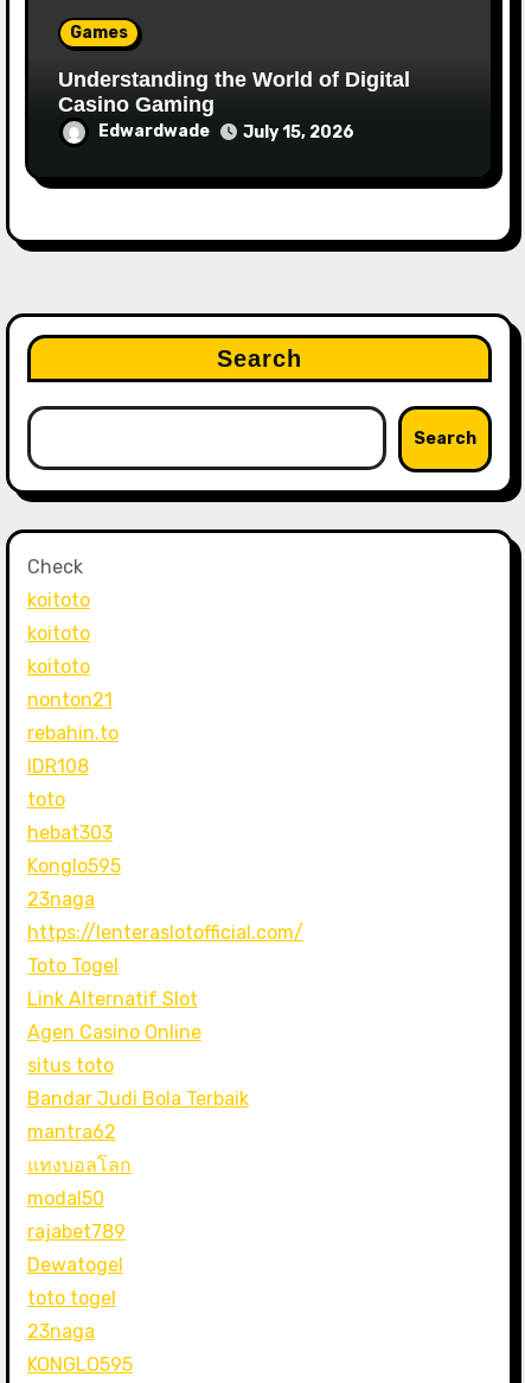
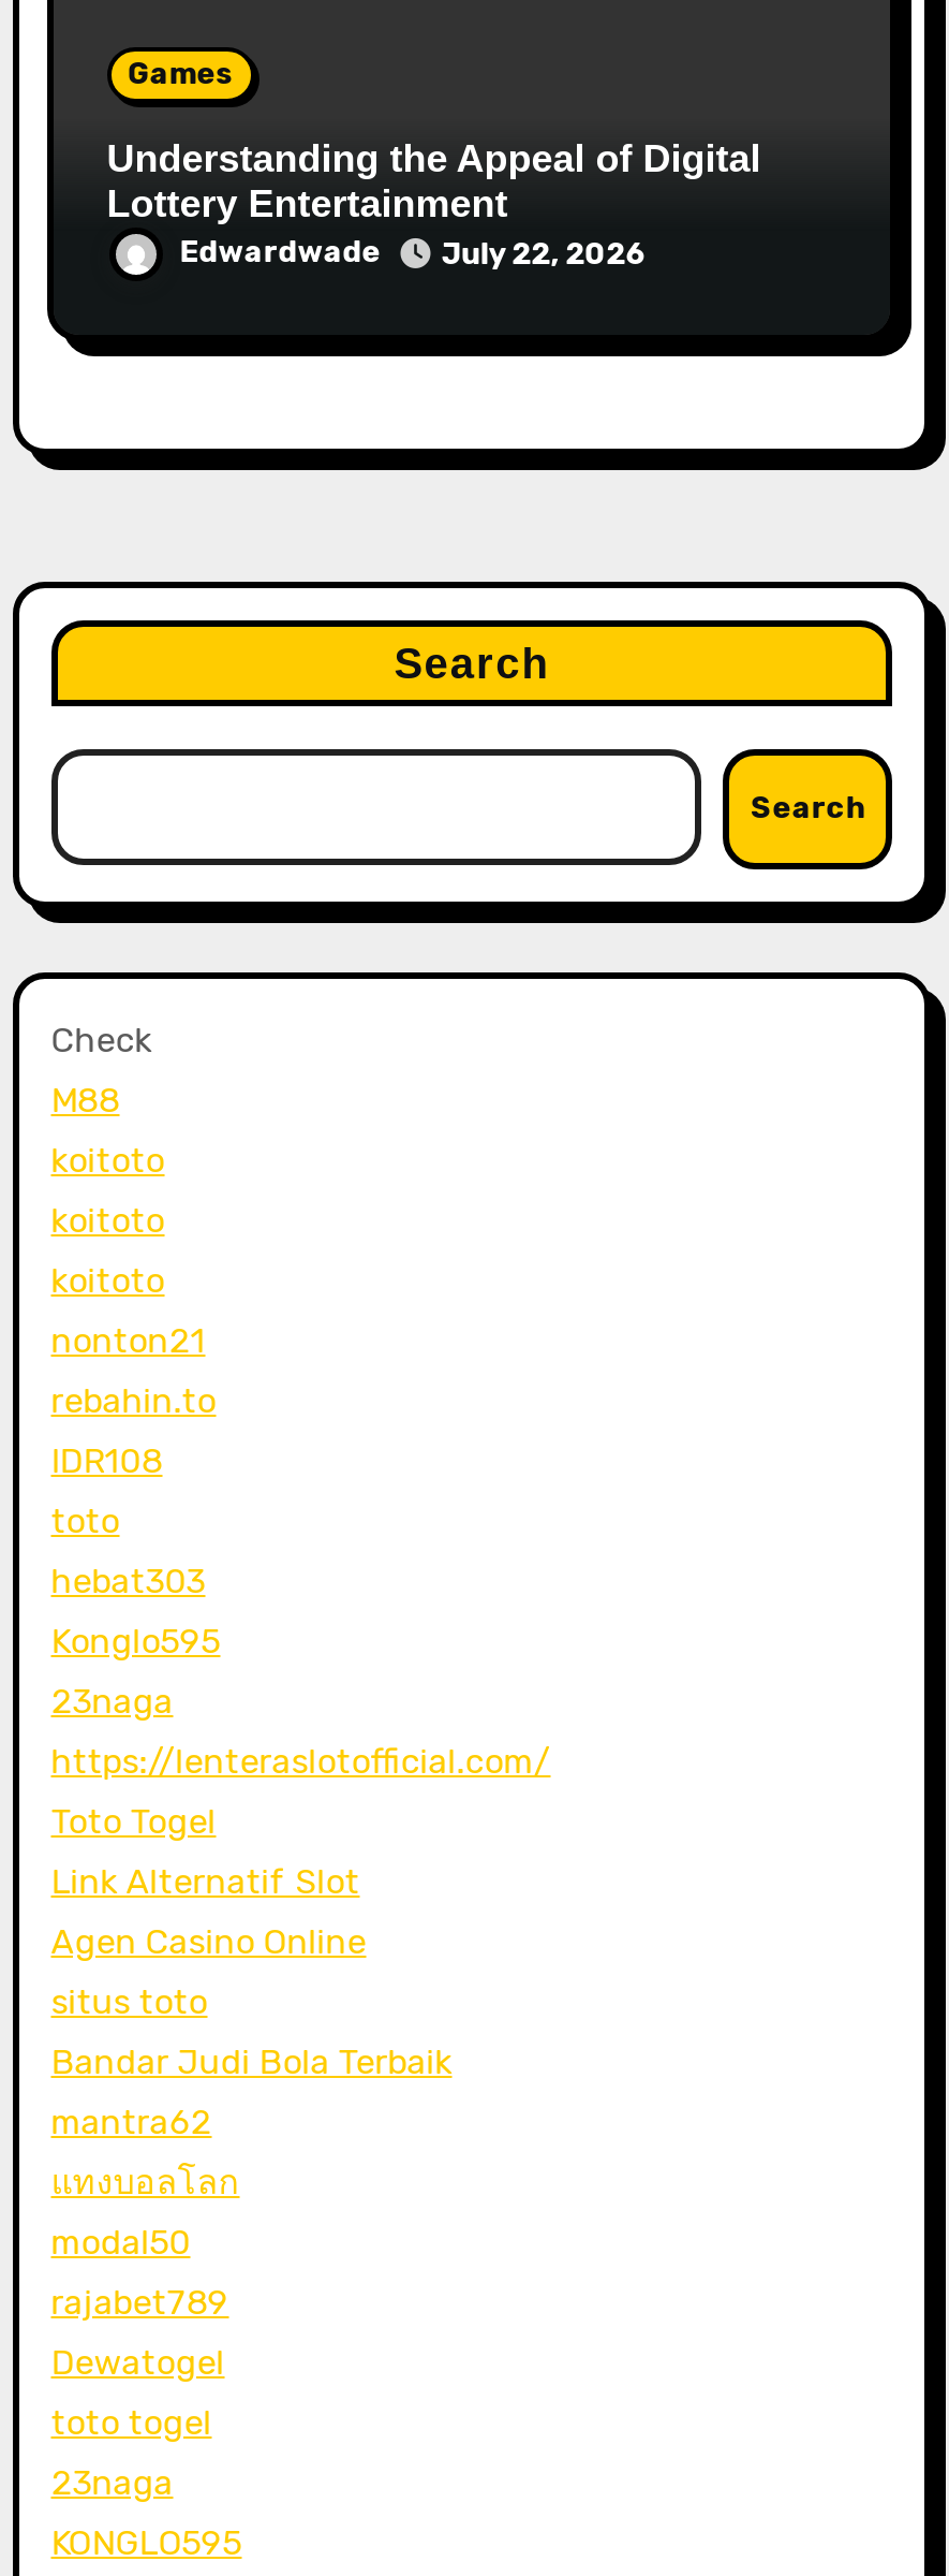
[58,68,410,116] Understanding the World of Digital | Casino Gaming -> [107,137,761,225] Understanding the Appeal of Digital | Lottery Entertainment
[98,121,354,142] Edwardwade July 15, 2026 -> [180,234,647,273] Edwardwade July 22, 2026
none -> [51,1080,120,1121] M88

